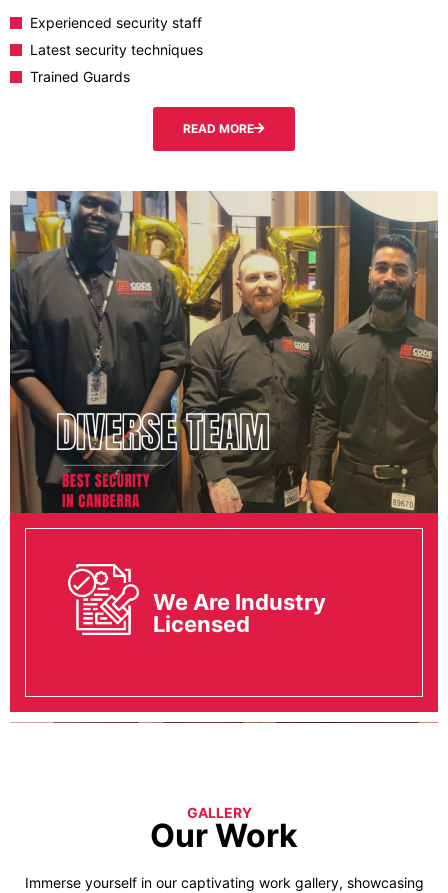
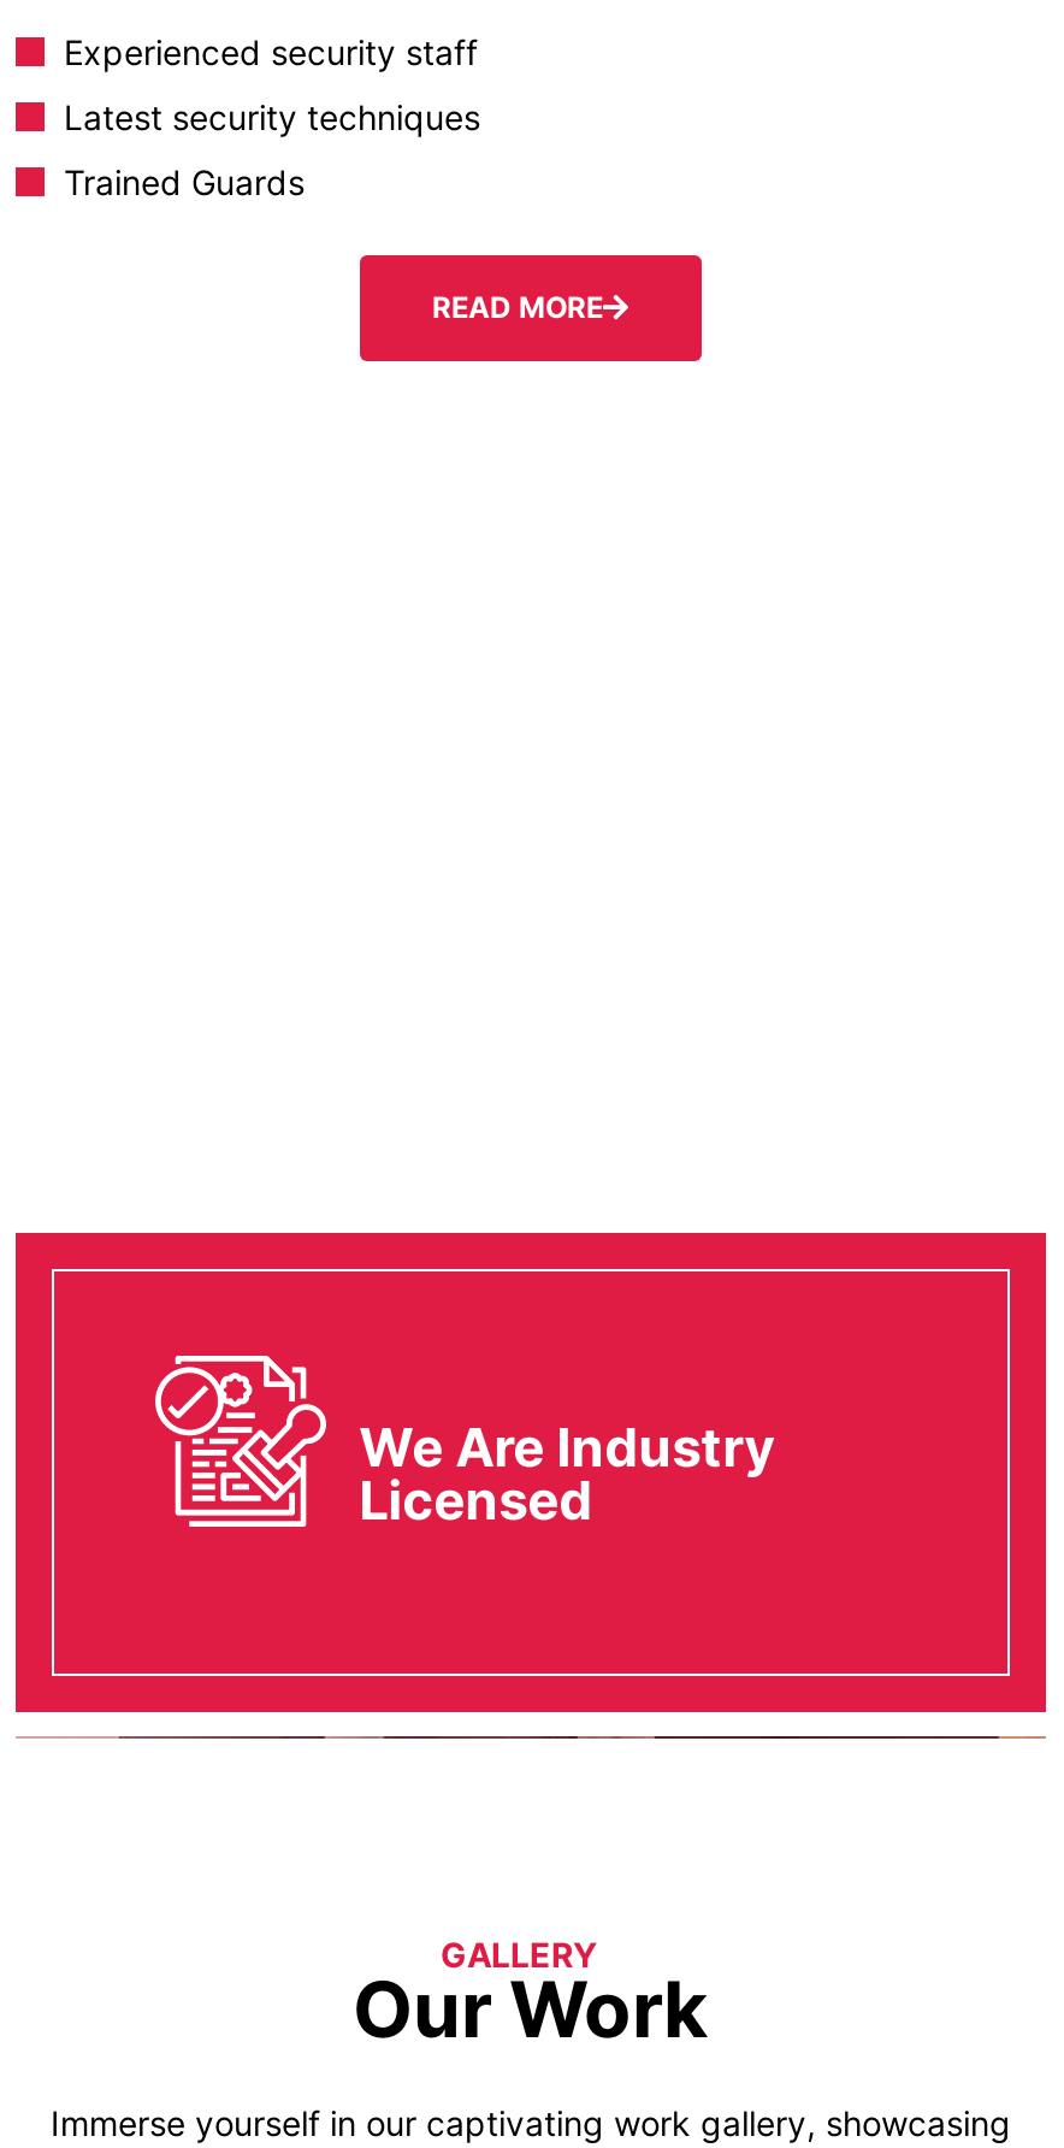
[9,190,439,514] [image] -> none

